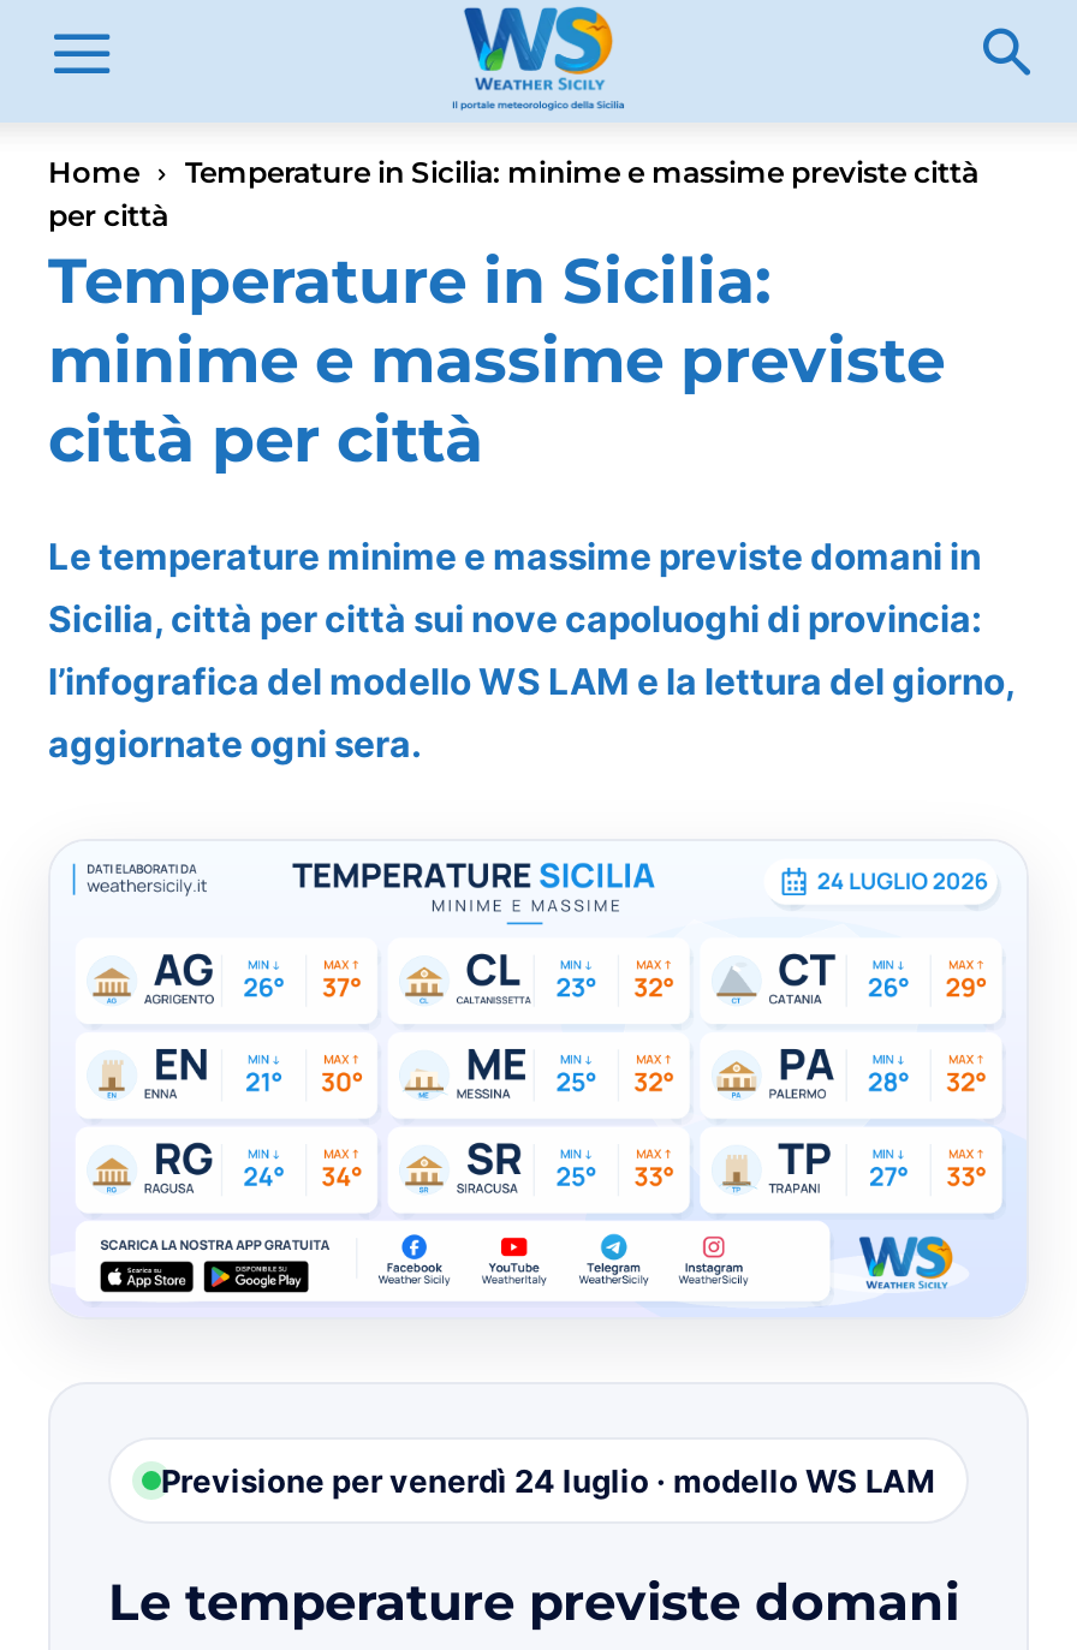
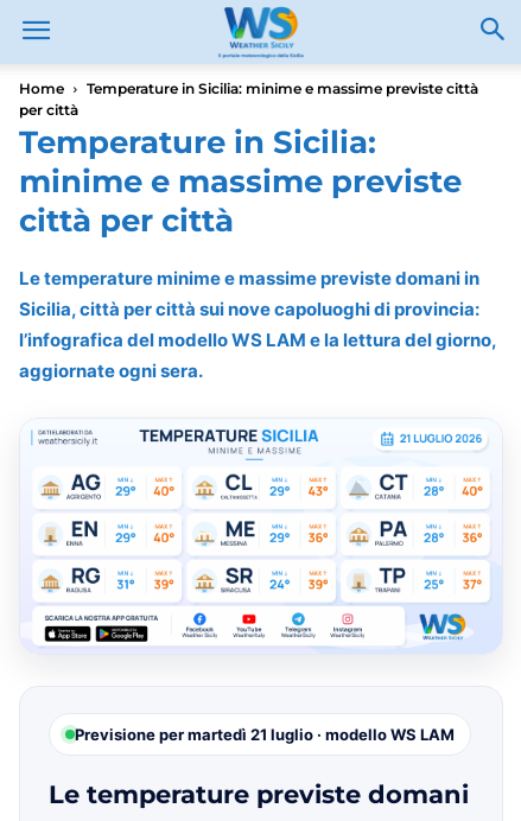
[161,1461,935,1499] Previsione per venerdì 24 luglio · modello WS LAM -> [75,725,455,744] Previsione per martedì 21 luglio · modello WS LAM

